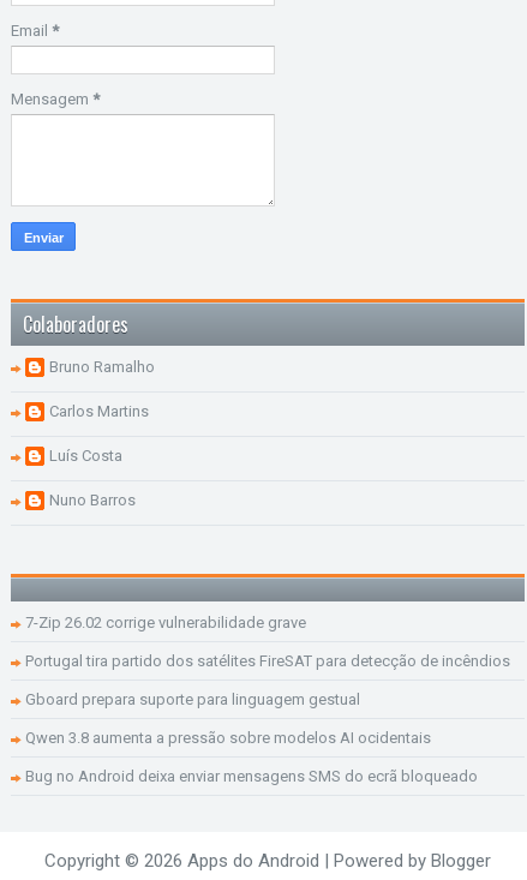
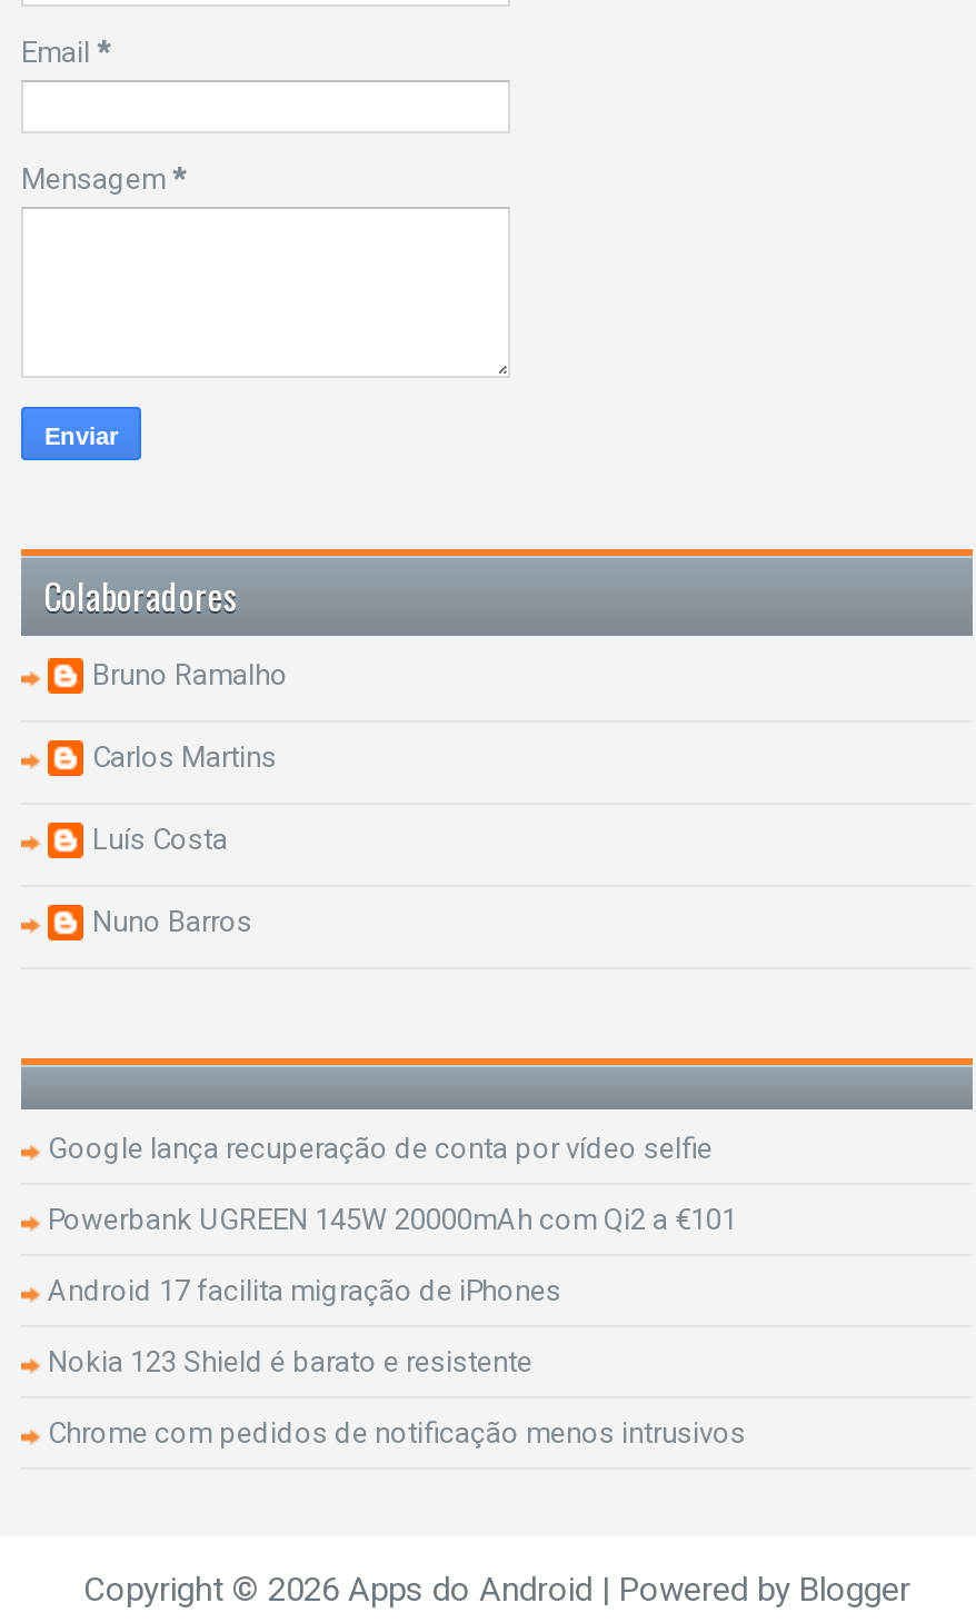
[25,613,306,631] 7-Zip 26.02 corrige vulnerabilidade grave -> [48,1131,713,1164] Google lança recuperação de conta por vídeo selfie
[25,651,510,669] Portugal tira partido dos satélites FireSAT para detecção de incêndios -> [48,1202,737,1235] Powerbank UGREEN 145W 20000mAh com Qi2 a €101
[25,690,360,708] Gboard prepara suporte para linguagem gestual -> [48,1273,561,1306] Android 17 facilita migração de iPhones
[25,728,431,746] Qwen 3.8 aumenta a pressão sobre modelos AI ocidentais -> [48,1344,532,1378] Nokia 123 Shield é barato e resistente
[25,767,478,785] Bug no Android deixa enviar mensagens SMS do ecrã bloqueado -> [48,1415,746,1449] Chrome com pedidos de notificação menos intrusivos

